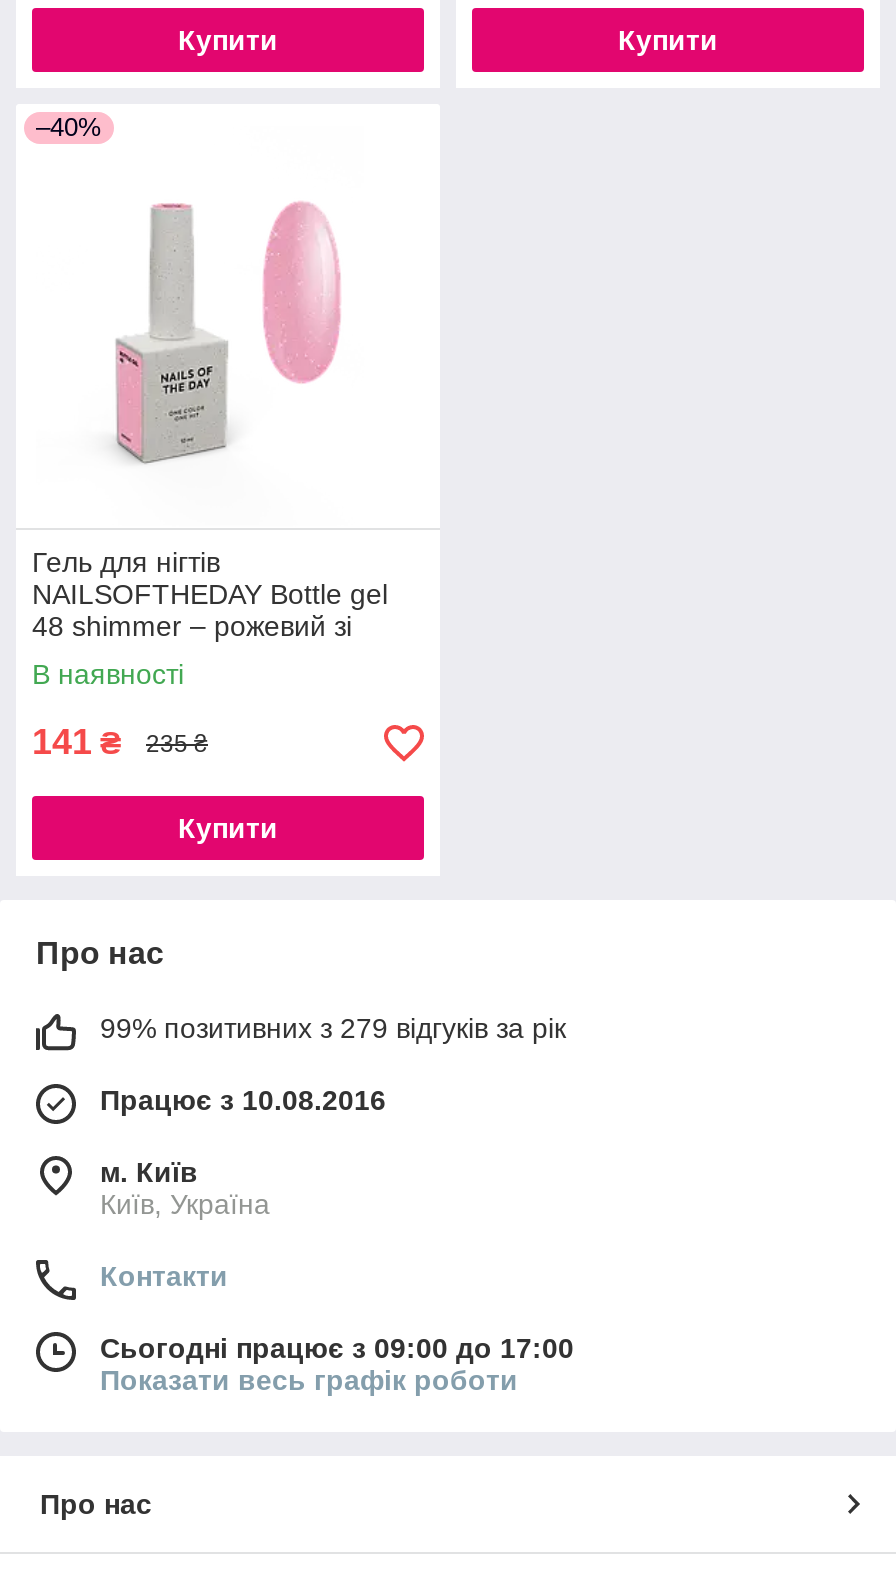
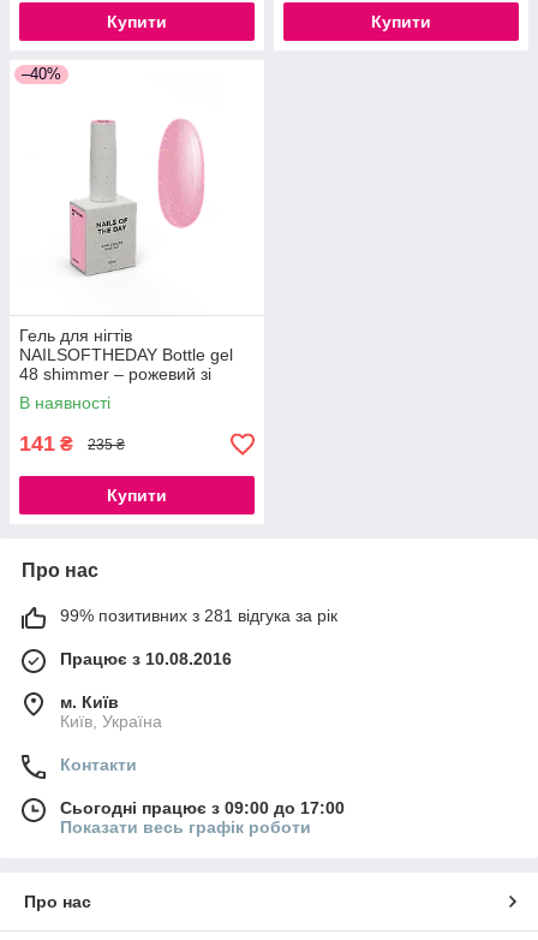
[100,1013,566,1045] 99% позитивних з 279 відгуків за рік -> [60,606,337,626] 99% позитивних з 281 відгука за рік

